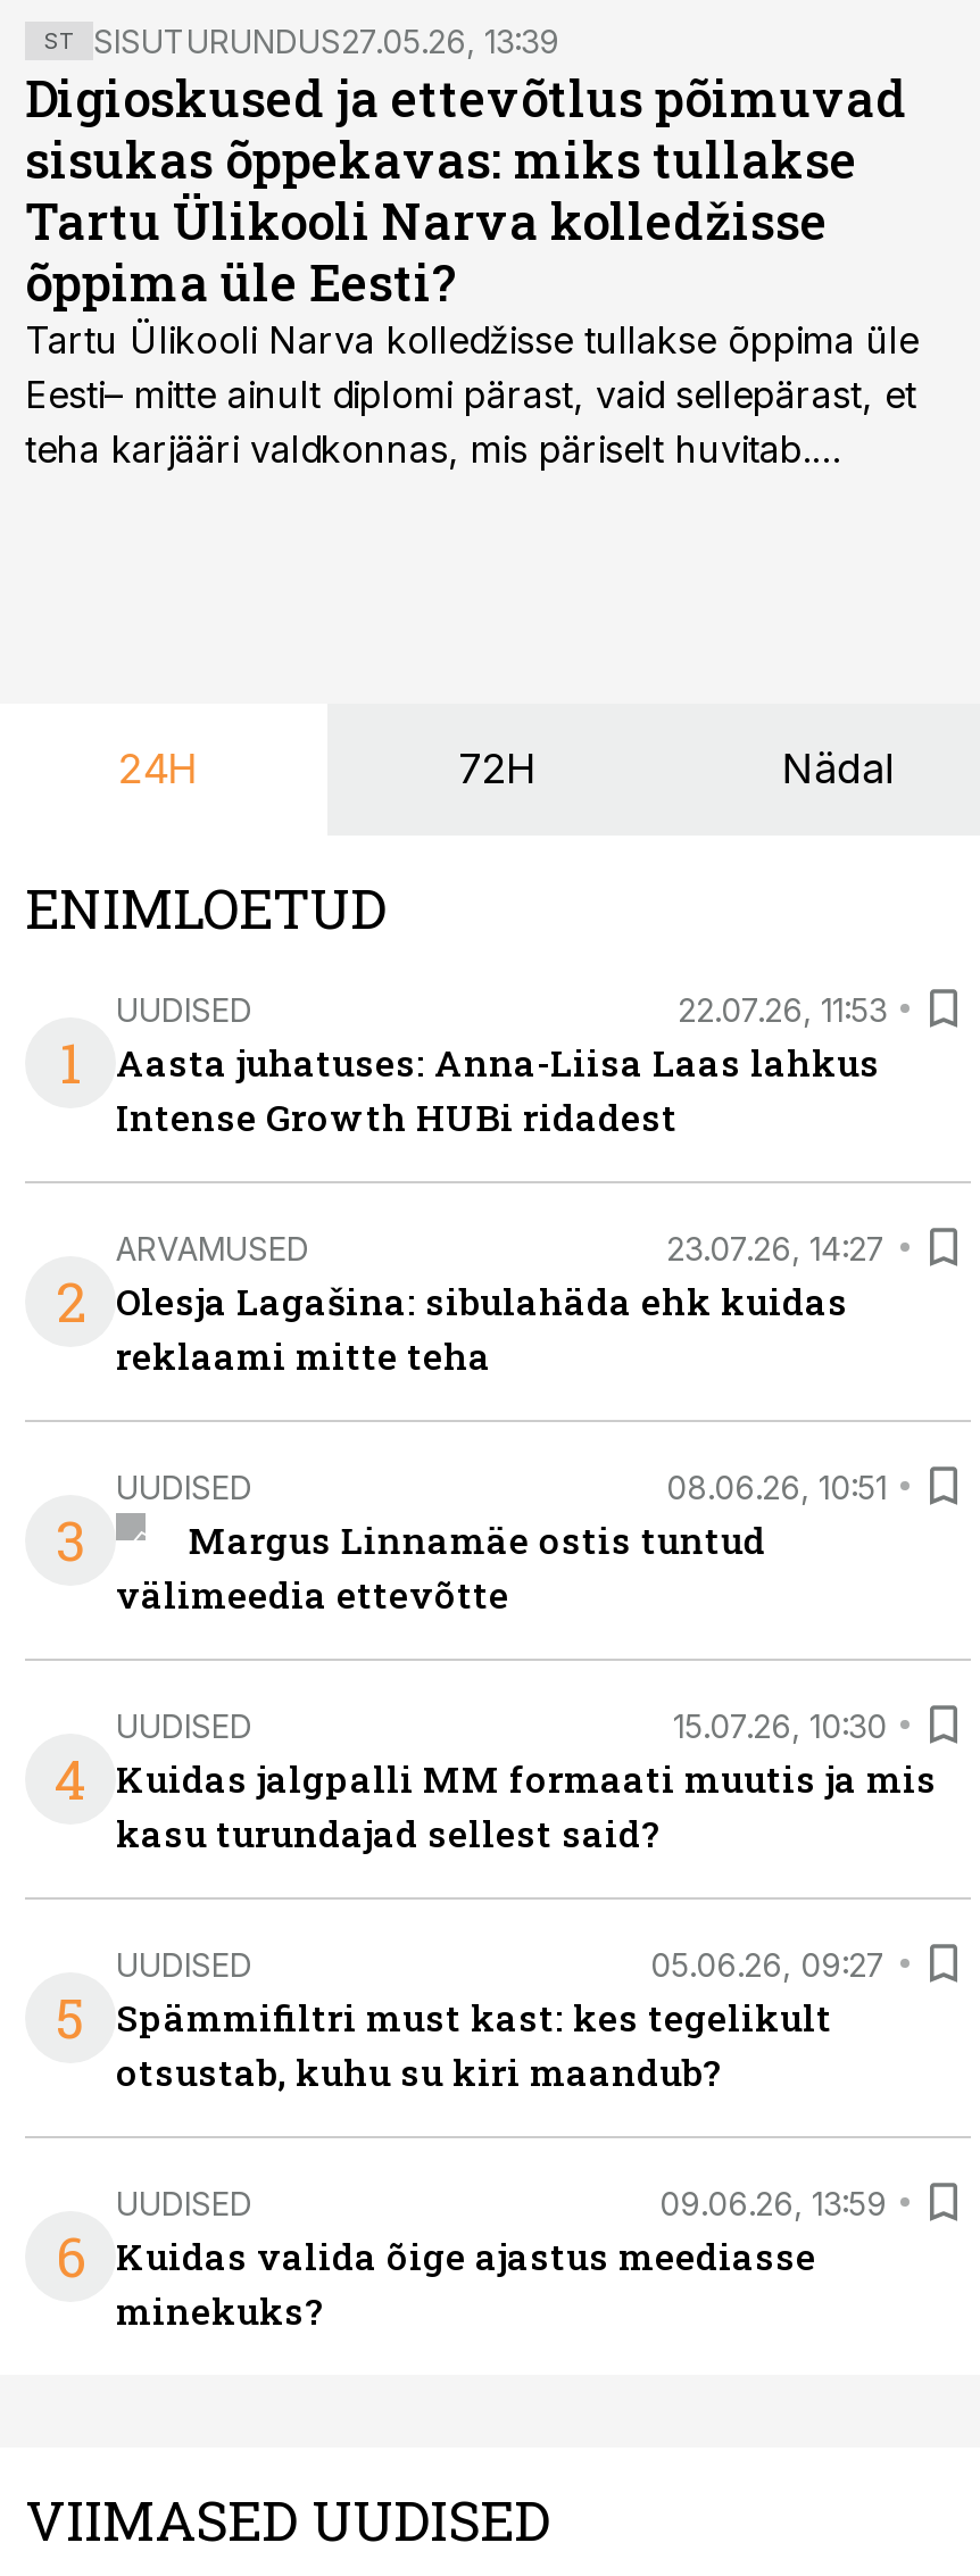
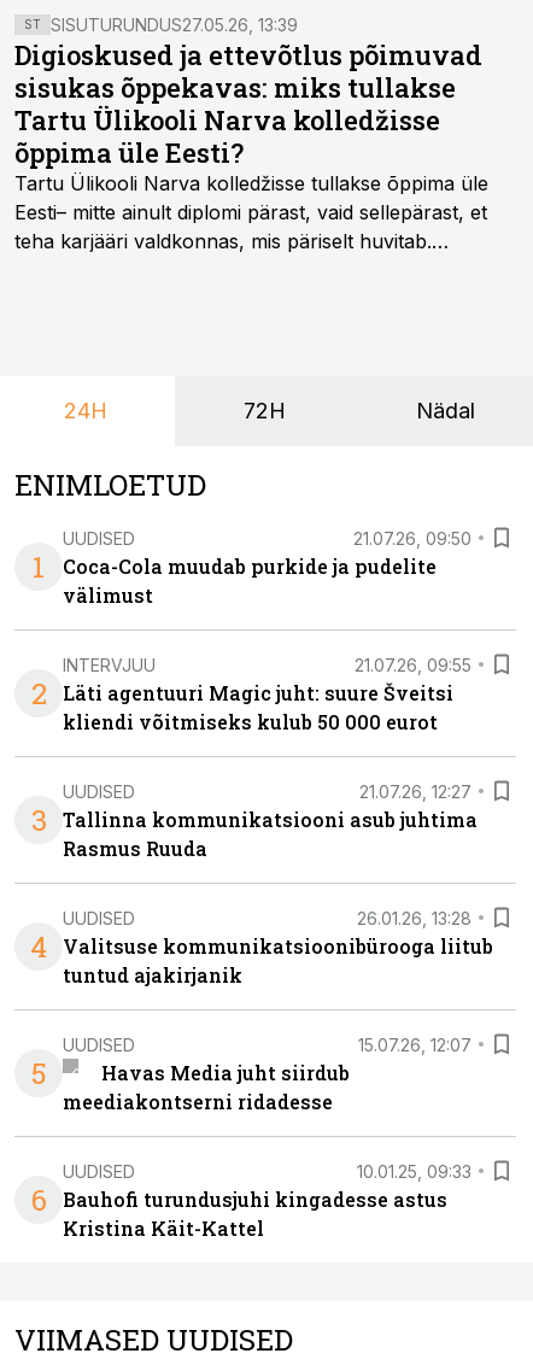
[116,989,887,1140] 22.07.26, 11:53 | Aasta juhatuses: Anna-Liisa Laas lahkus | Intense Growth HUBi ridadest -> [63,528,471,608] 21.07.26, 09:50 | Coca-Cola muudab purkide ja pudelite | välimust
[116,1228,887,1379] ARVAMUSED | 23.07.26, 14:27 | Olesja Lagašina: sibulahäda ehk kuidas | reklaami mitte teha -> [63,654,471,734] INTERVJUU | 21.07.26, 09:55 | Läti agentuuri Magic juht: suure Šveitsi | kliendi võitmiseks kulub 50 000 eurot
[116,1466,887,1618] 08.06.26, 10:51 | Margus Linnamäe ostis tuntud | välimeedia ettevõtte -> [63,781,478,861] 21.07.26, 12:27 | Tallinna kommunikatsiooni asub juhtima | Rasmus Ruuda
[116,1705,937,1856] 15.07.26, 10:30 | Kuidas jalgpalli MM formaati muutis ja mis | kasu turundajad sellest said? -> [63,907,493,988] 26.01.26, 13:28 | Valitsuse kommunikatsioonibürooga liitub | tuntud ajakirjanik
[116,1944,887,2095] 05.06.26, 09:27 | Spämmifiltri must kast: kes tegelikult | otsustab, kuhu su kiri maandub? -> [63,1034,471,1114] 15.07.26, 12:07 | Havas Media juht siirdub | meediakontserni ridadesse
[116,2183,887,2334] 09.06.26, 13:59 | Kuidas valida õige ajastus meediasse | minekuks? -> [63,1161,471,1241] 10.01.25, 09:33 | Bauhofi turundusjuhi kingadesse astus | Kristina Käit-Kattel

